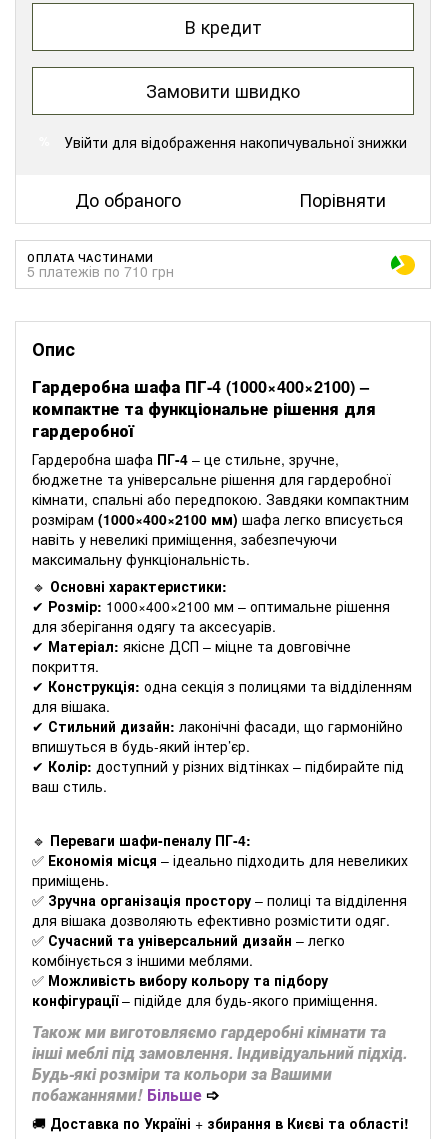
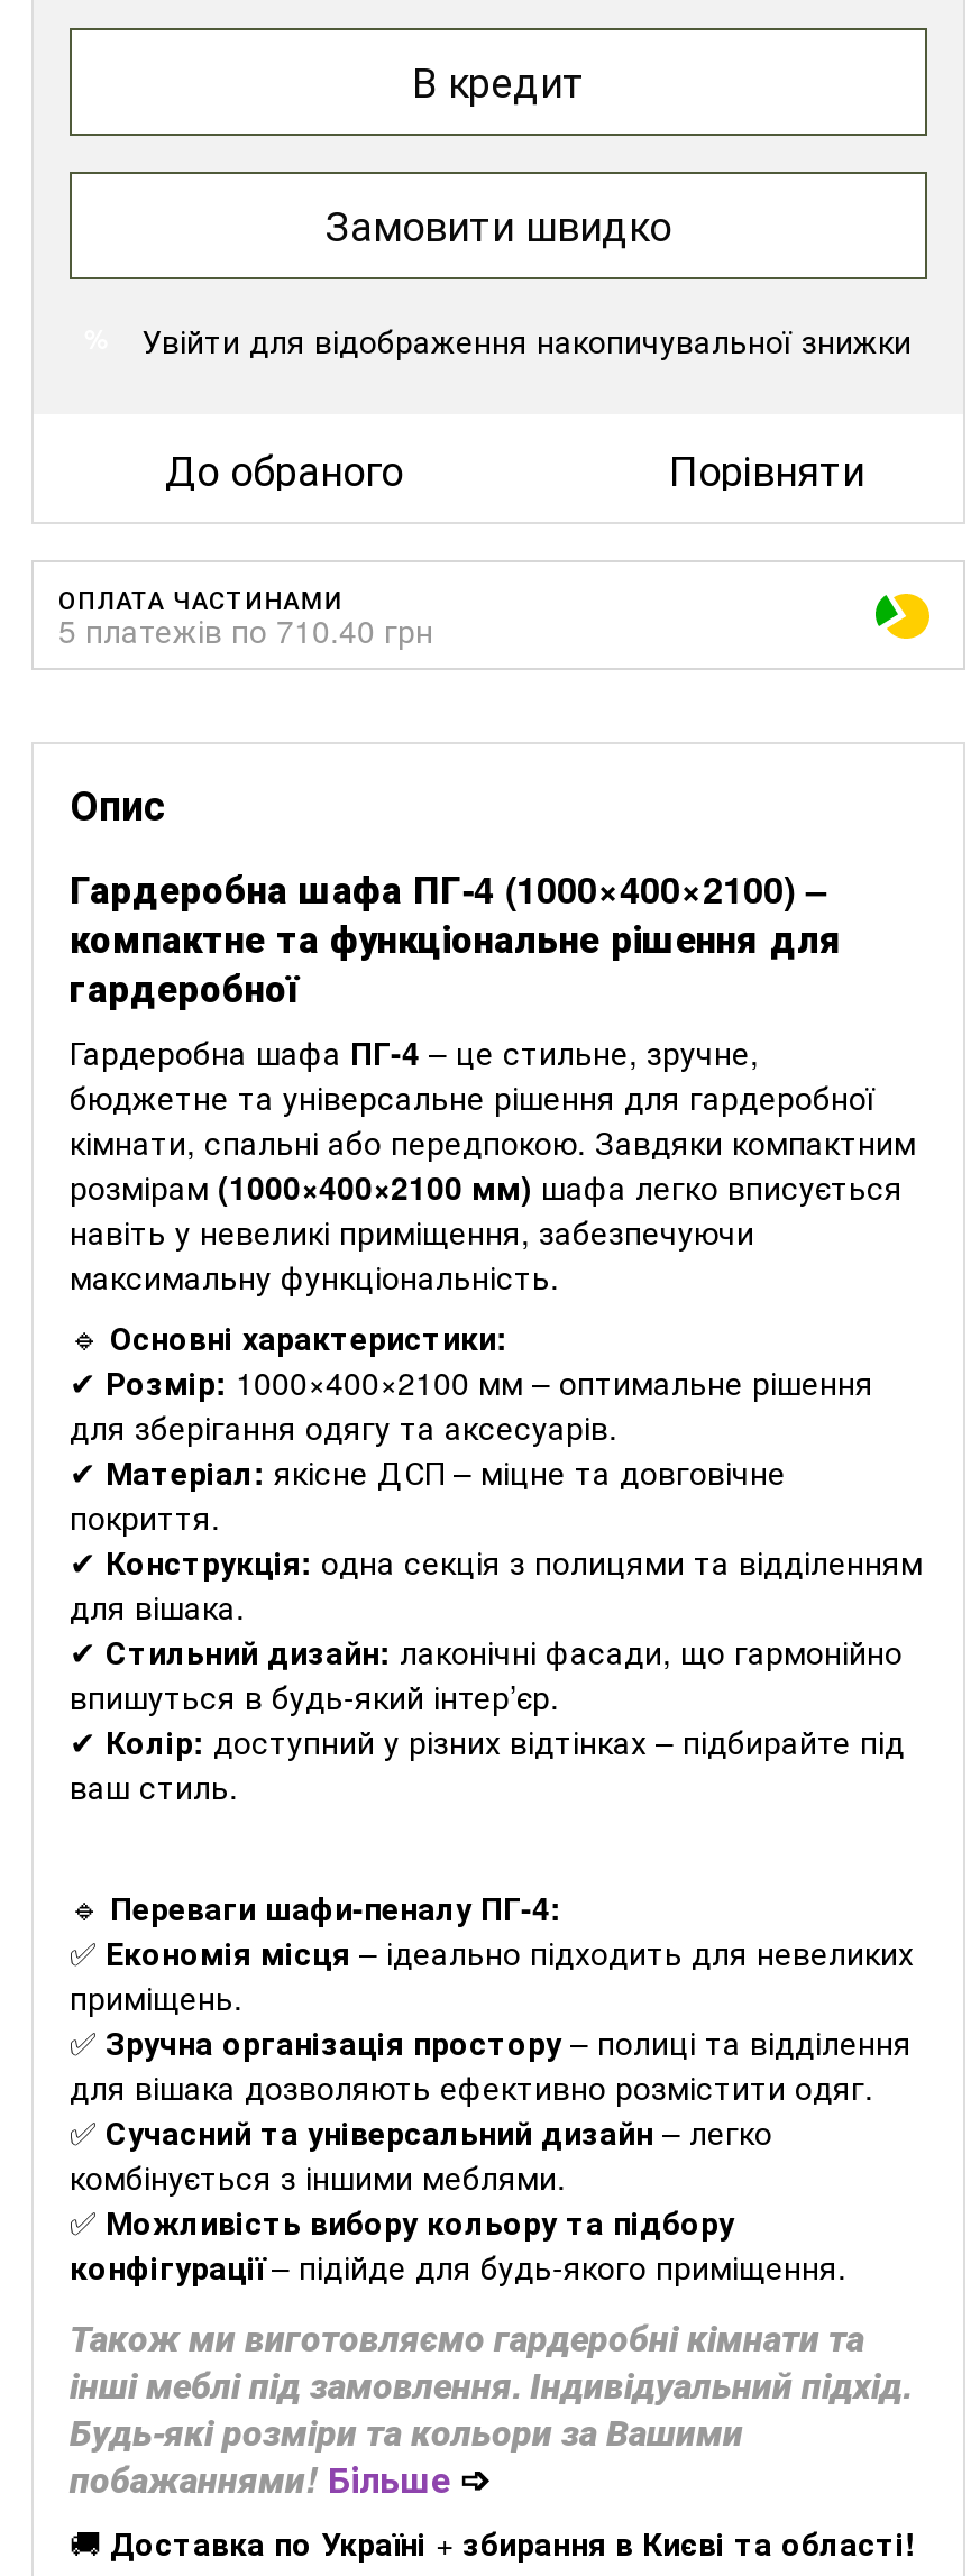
[27,261,174,281] 5 платежів по 710 грн -> [58,607,433,652] 5 платежів по 710.40 грн

